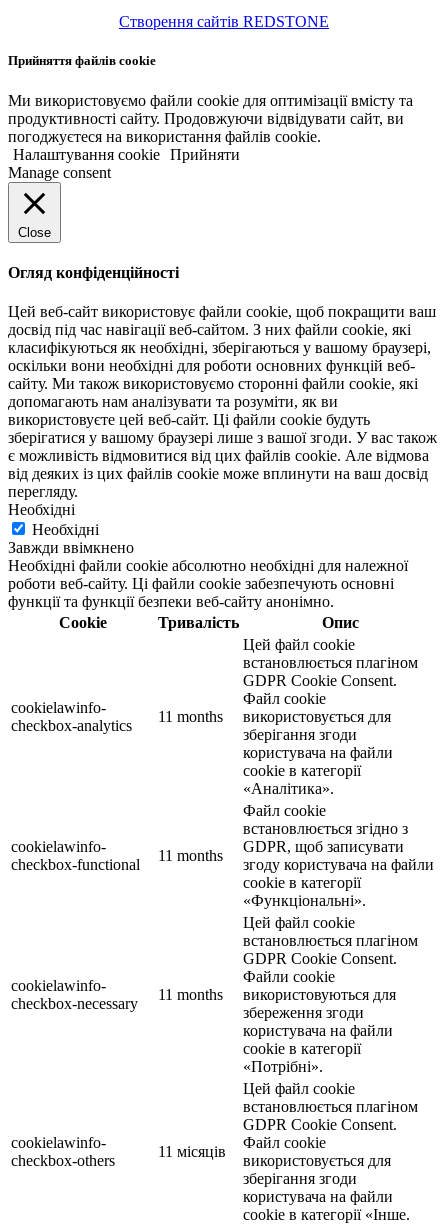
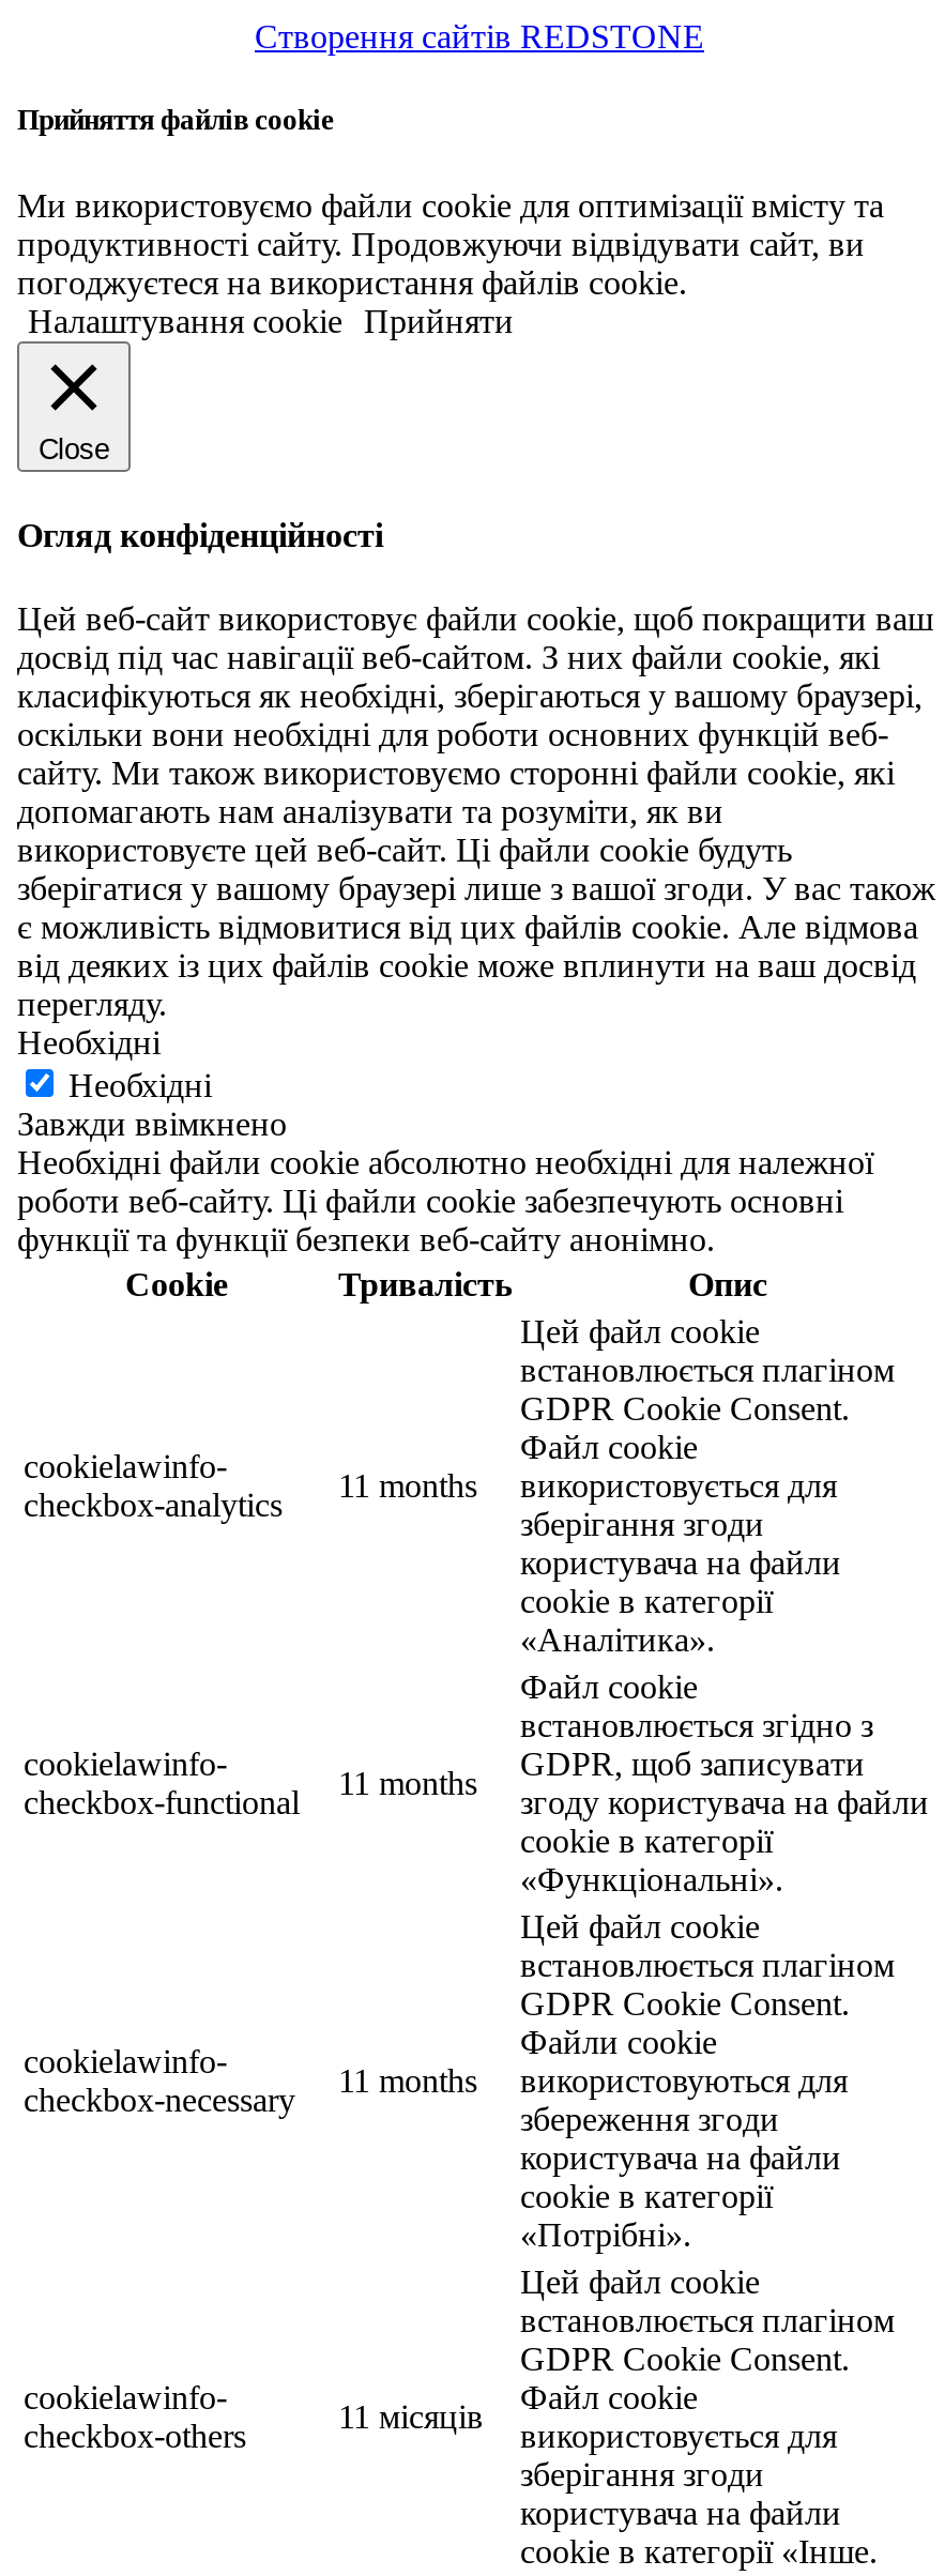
[8,163,111,180] Manage consent -> none

